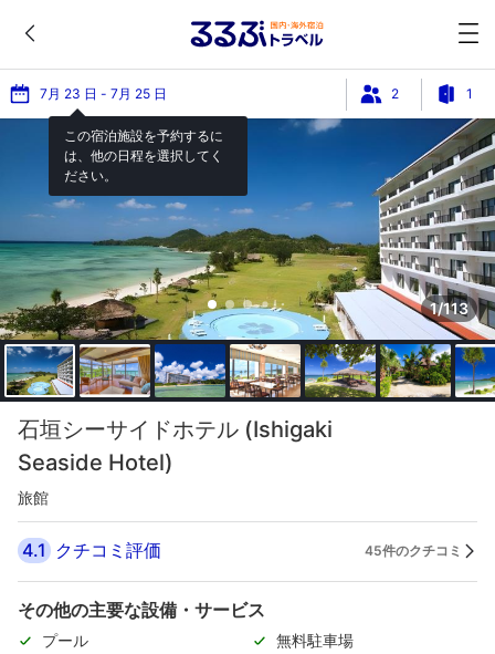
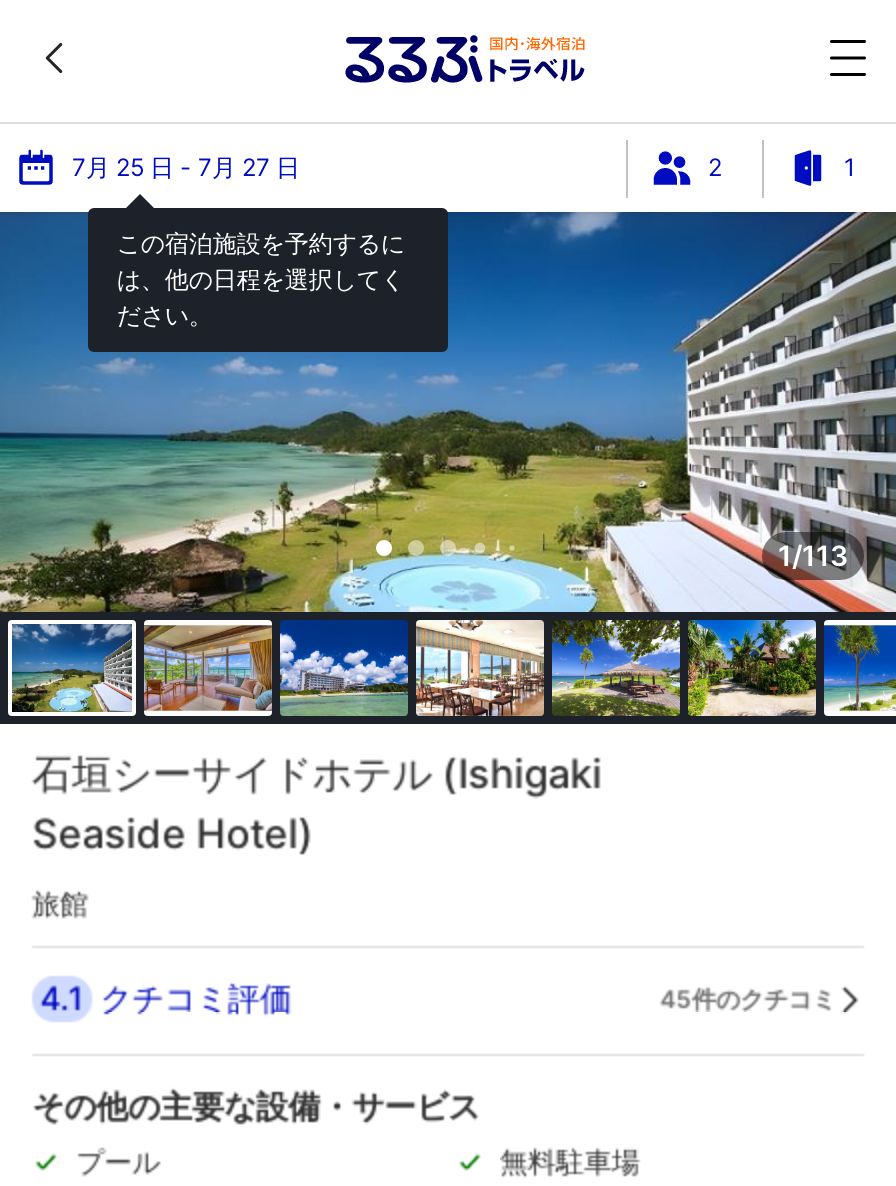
[40,85,167,102] 7月 23 日 - 7月 25 日 -> [72,152,300,182] 7月 25 日 - 7月 27 日

